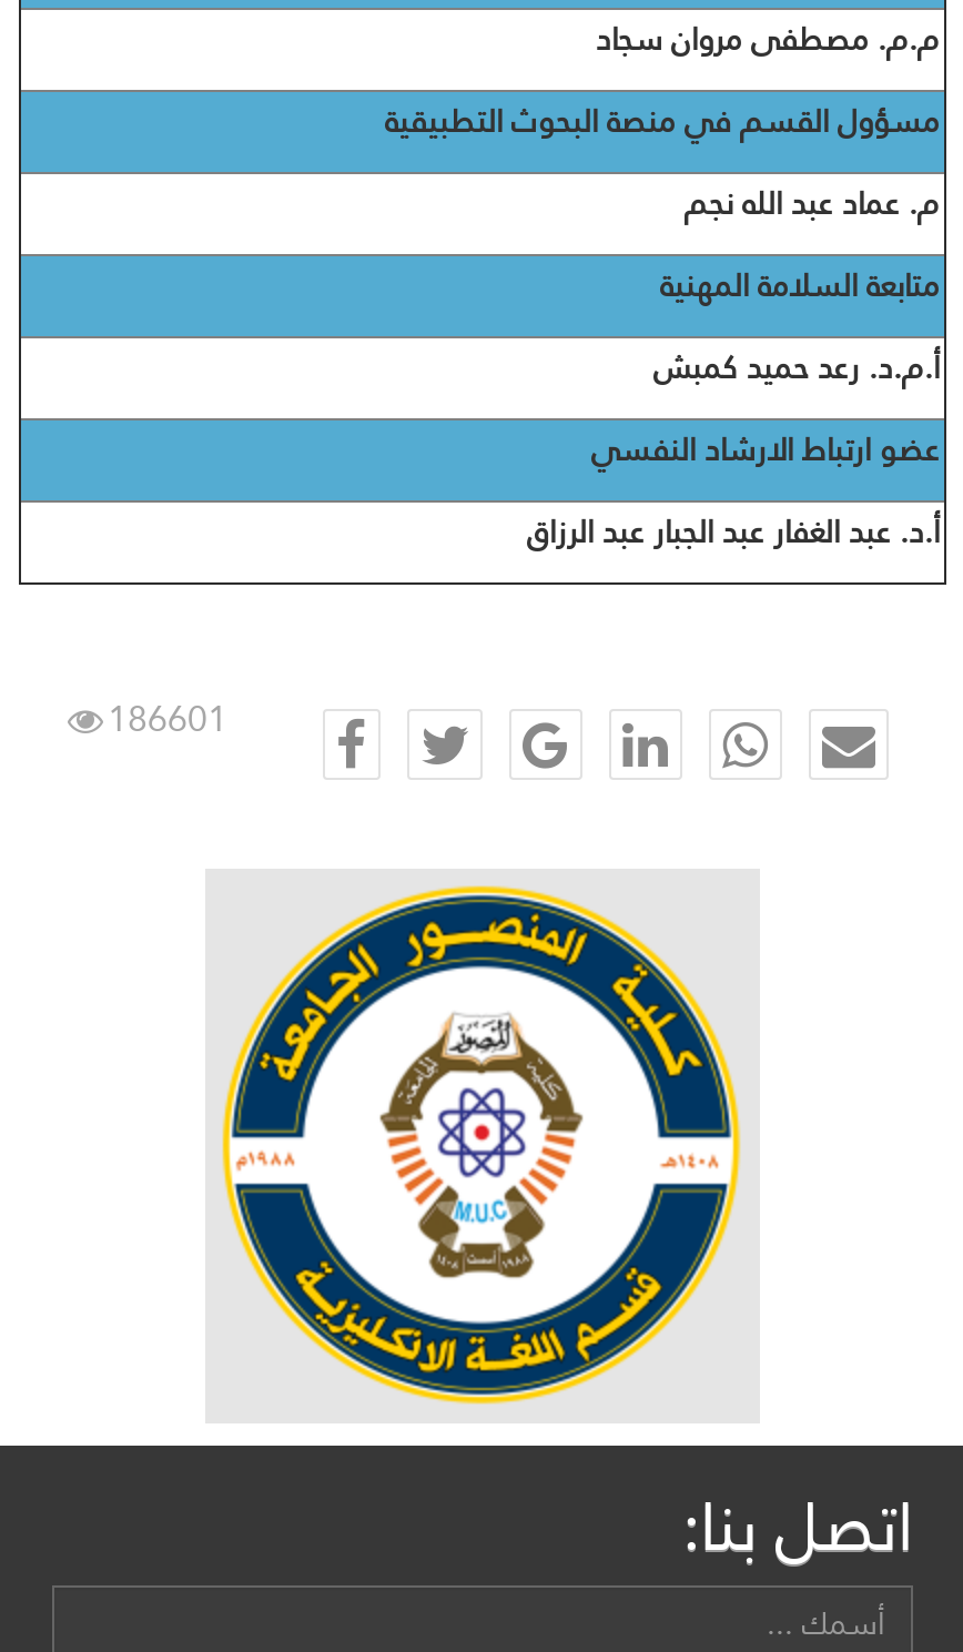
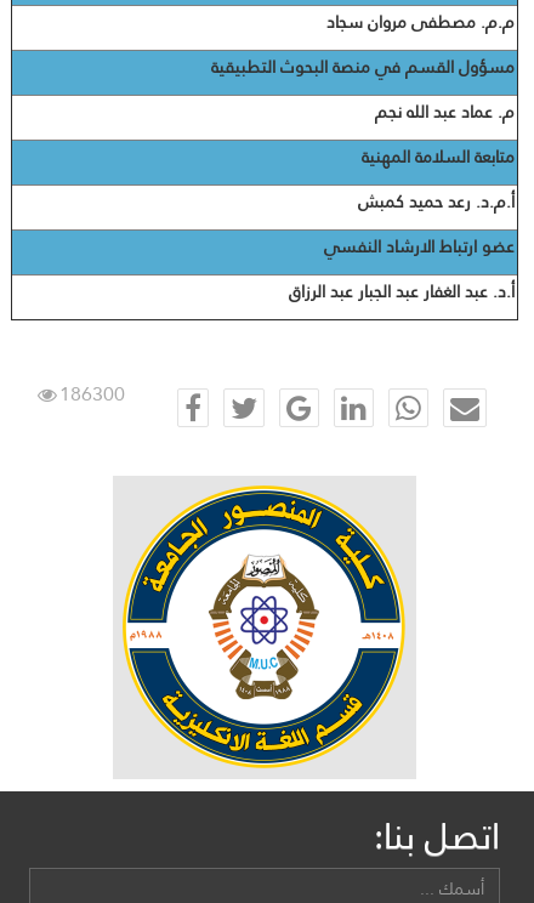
[108,688,227,752] 186601 -> [59,377,125,412] 186300

